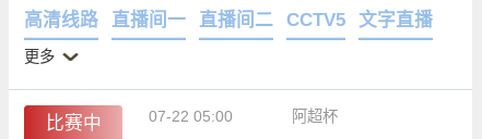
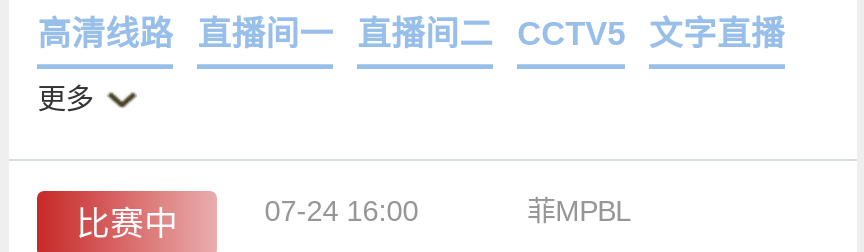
[148,108,338,125] 07-22 05:00 | 阿超杯 -> [264,195,631,227] 07-24 16:00 | 菲MPBL

